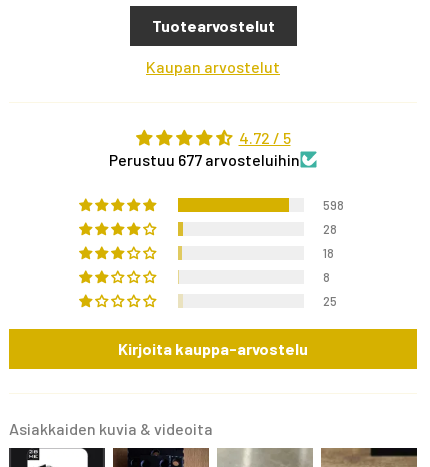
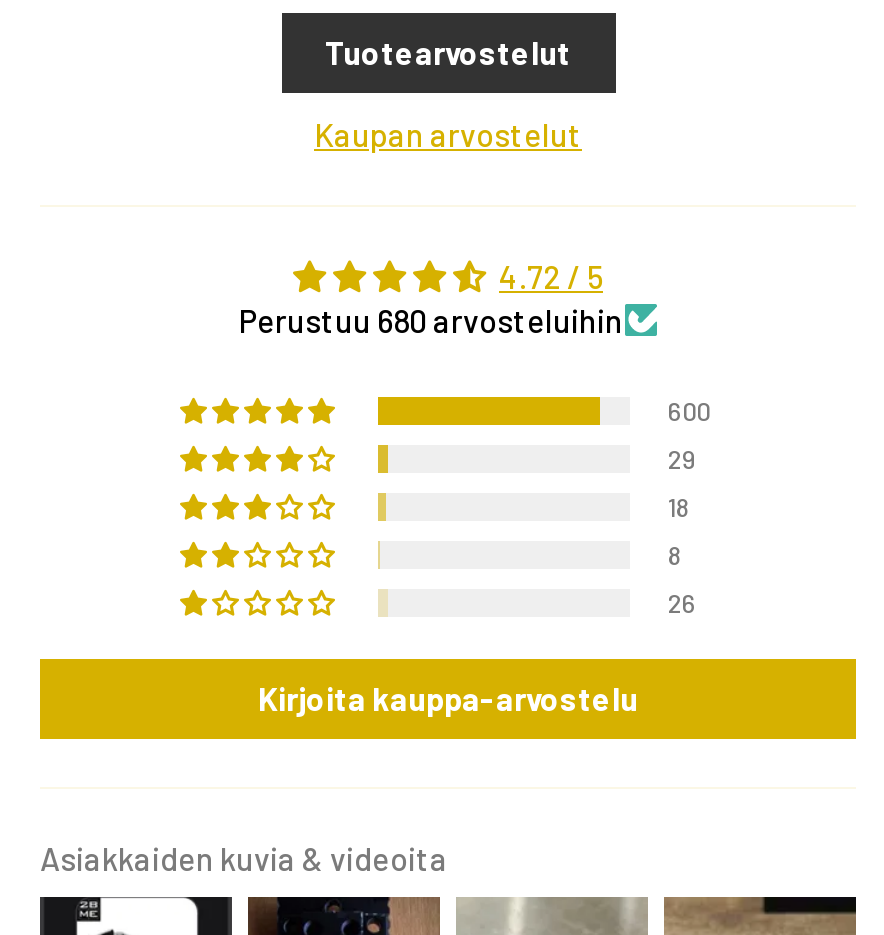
[109,150,300,169] Perustuu 677 arvosteluihin -> [239,301,623,339] Perustuu 680 arvosteluihin
[323,197,344,213] 598 -> [668,394,710,426] 600
[323,221,337,237] 28 -> [668,442,696,474] 29
[323,293,337,309] 25 -> [668,586,696,618] 26

